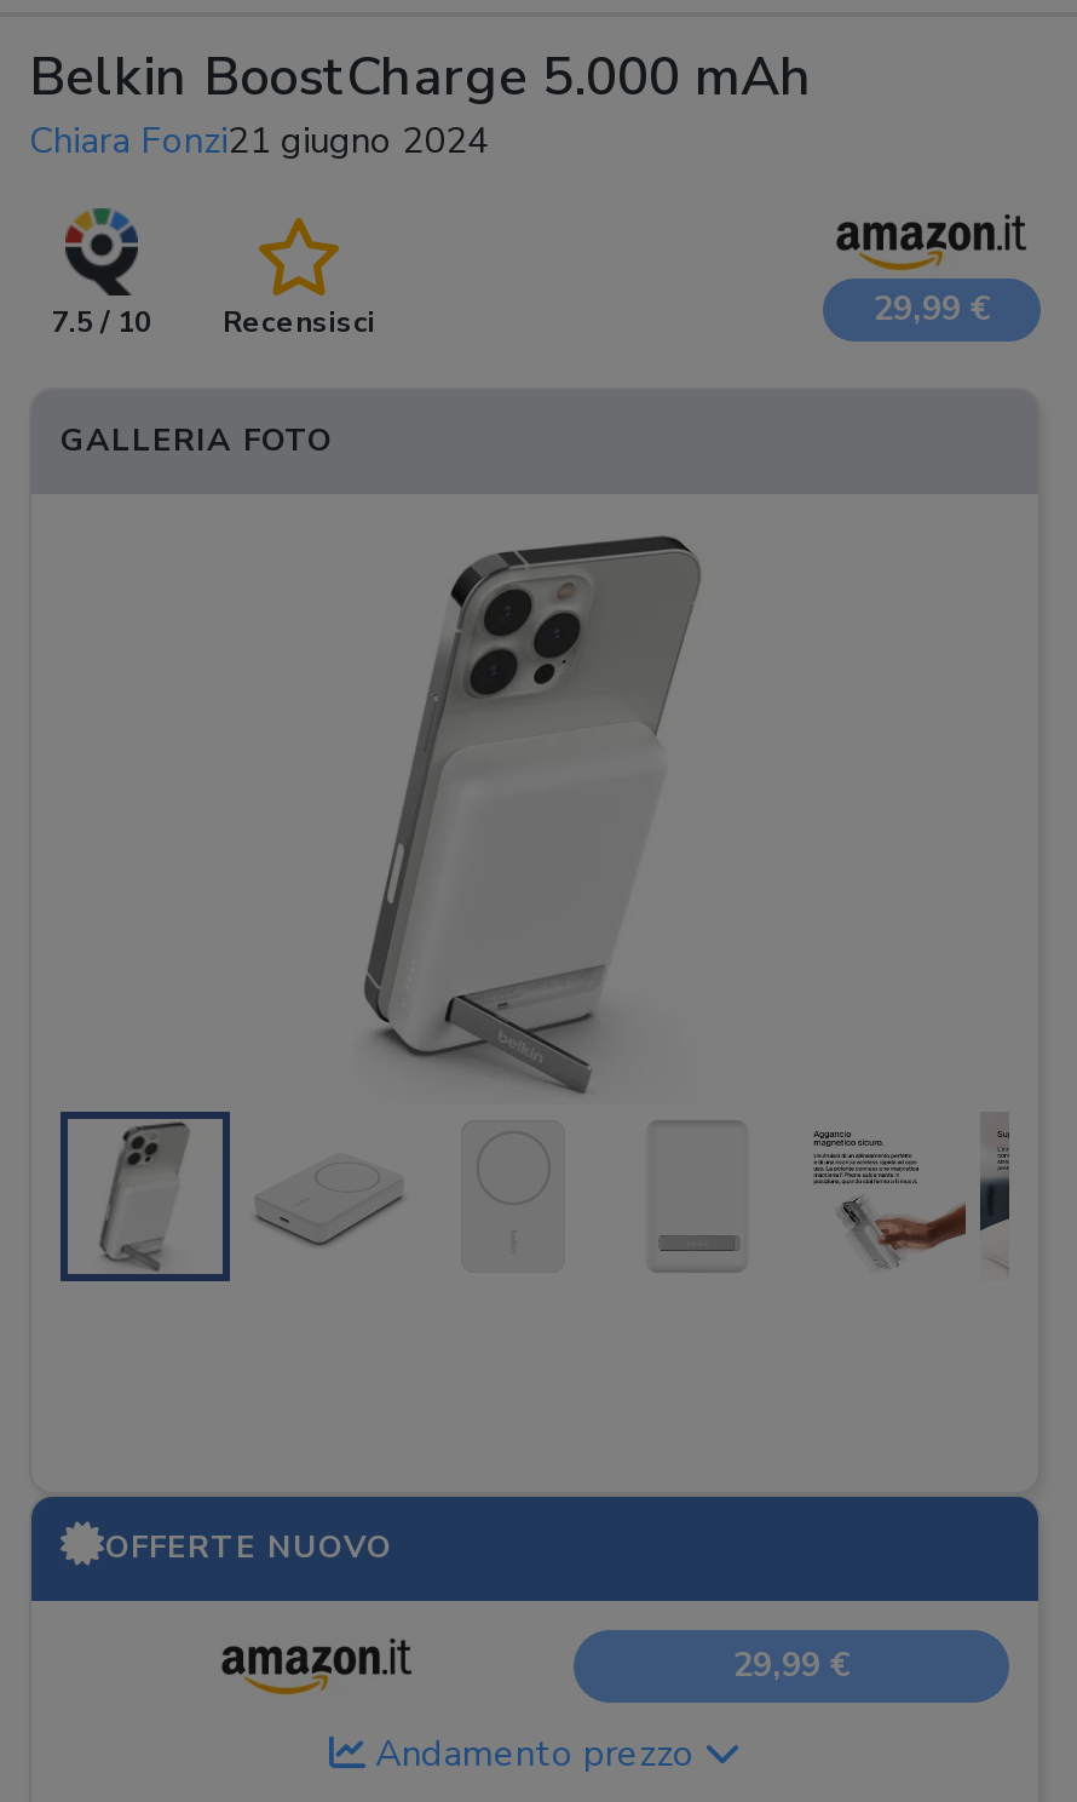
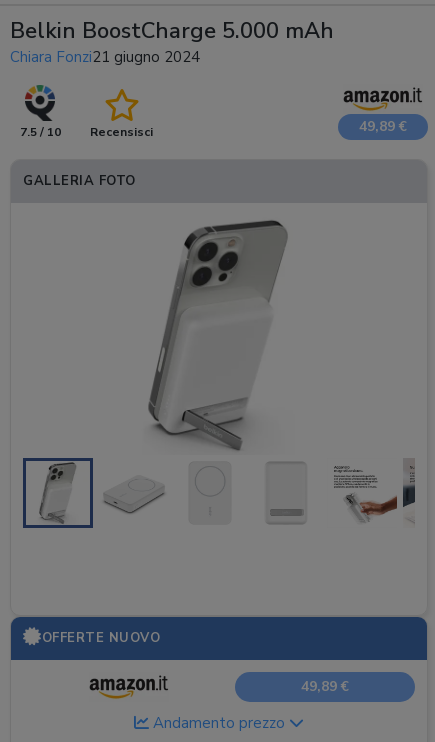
[874,285,990,331] 29,99 € -> [359,116,407,135] 49,89 €
[733,1642,849,1688] 29,99 € -> [301,677,349,696] 49,89 €

